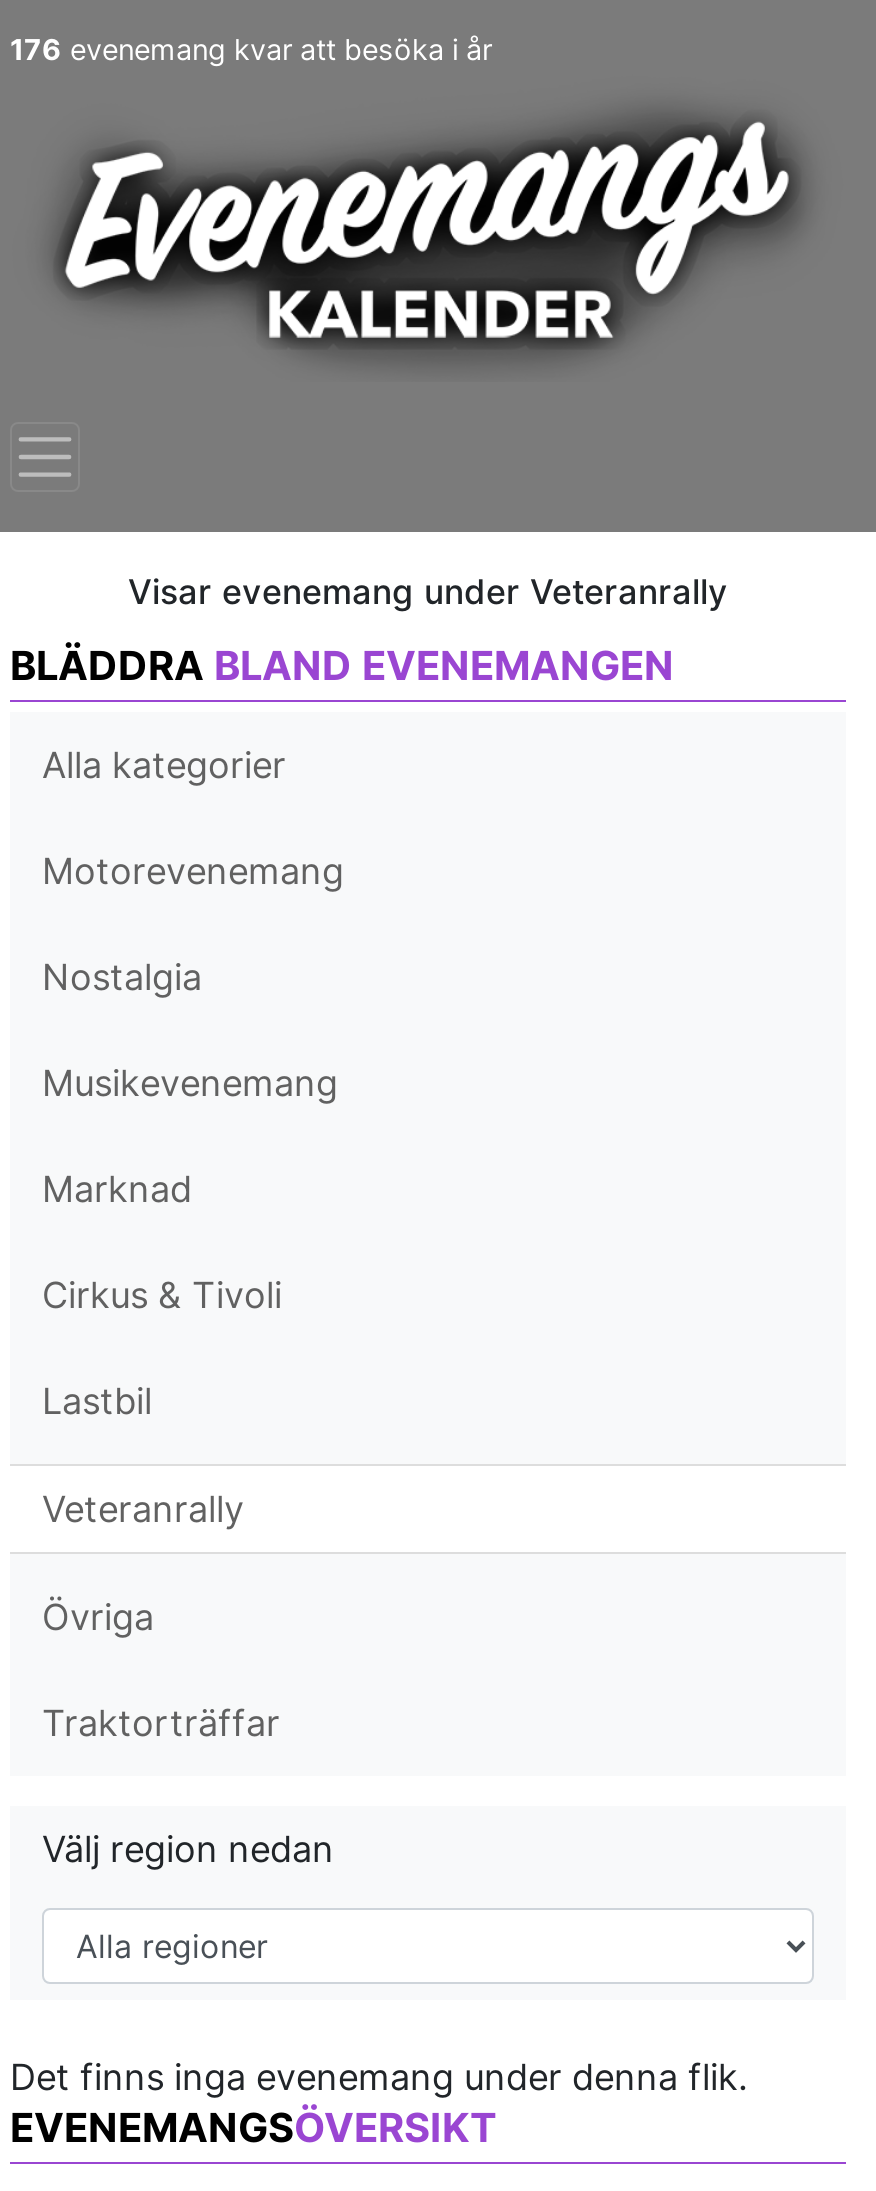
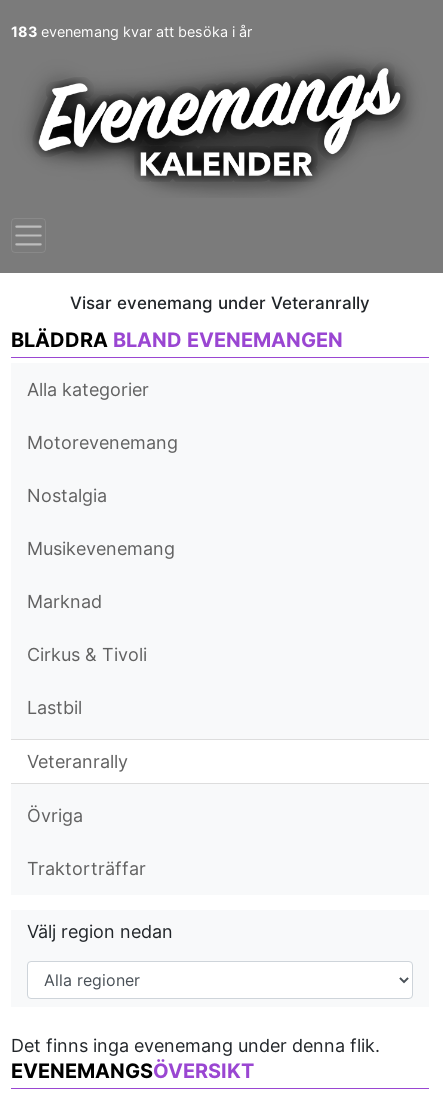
[10,32,492,66] 176 evenemang kvar att besöka i år -> [11,23,252,40] 183 evenemang kvar att besöka i år

